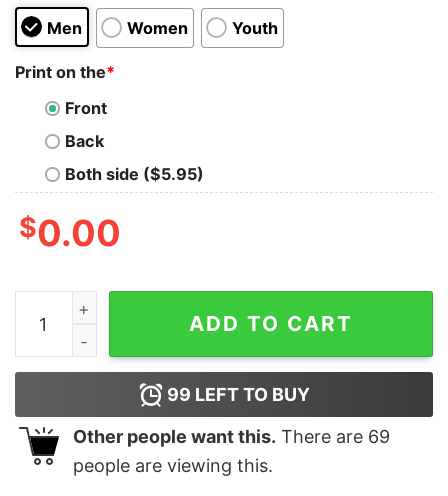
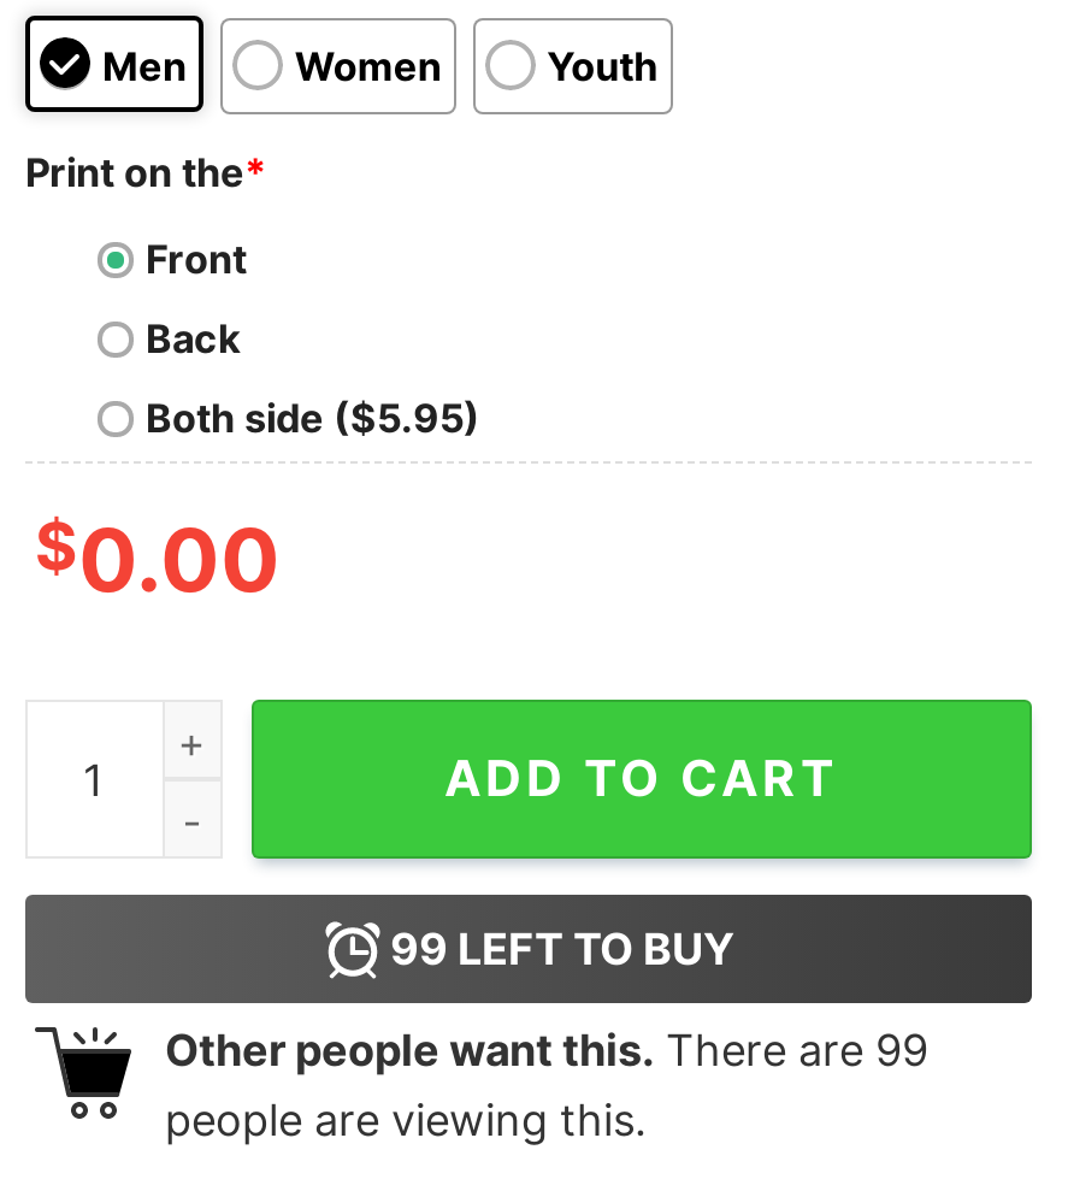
[73,426,390,447] Other people want this. There are 69 -> [165,1025,928,1076] Other people want this. There are 99

